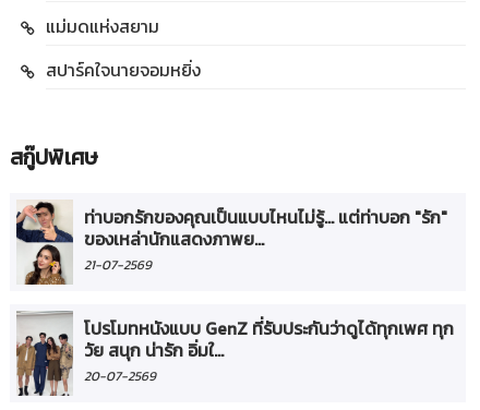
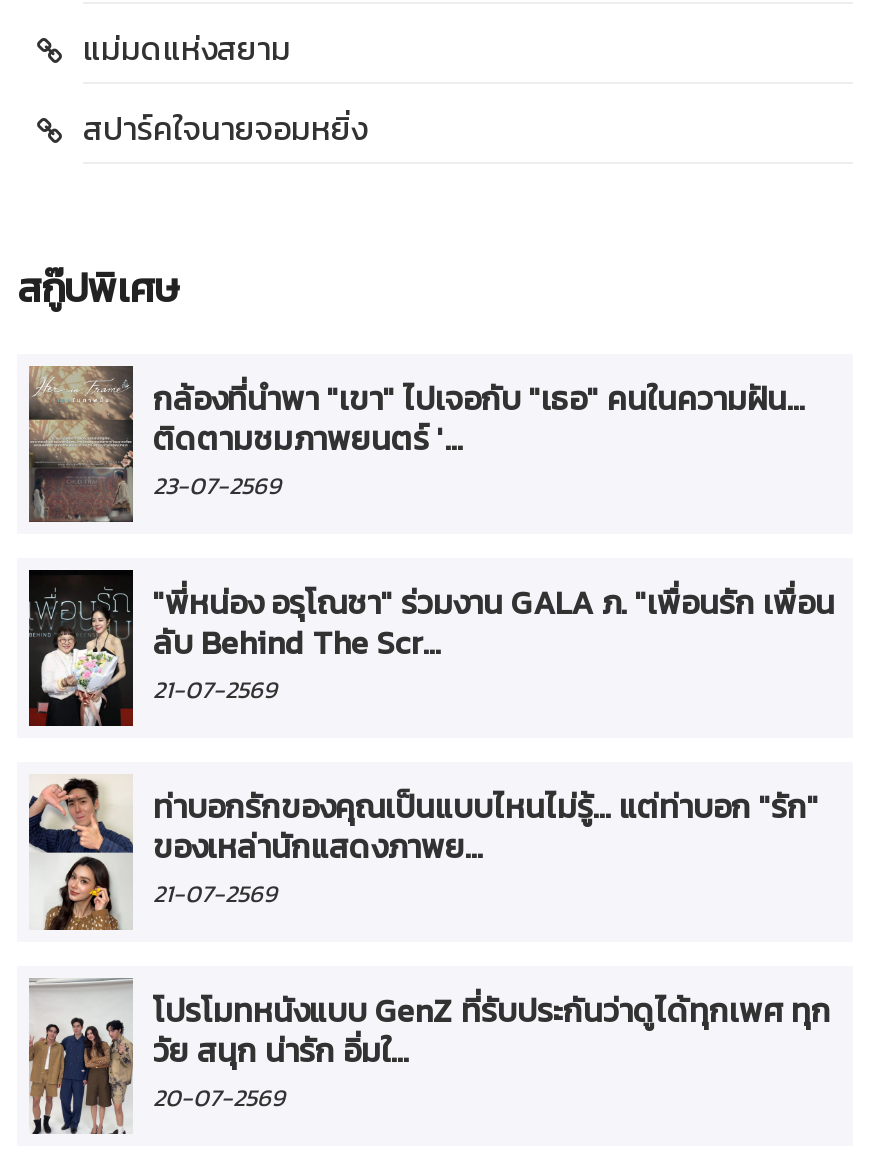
none -> [27,364,835,708] [image] | กล้องที่นำพา "เขา" ไปเจอกับ "เธอ" คนในความฝัน... | ติดตามชมภาพยนตร์ '... | 23-07-2569 | "พี่หน่อง อรุโณชา" ร่วมงาน GALA ภ. "เพื่อนรัก เพื่อน | ลับ Behind The Scr... | 21-07-2569
none -> [27,568,135,728] [image]

